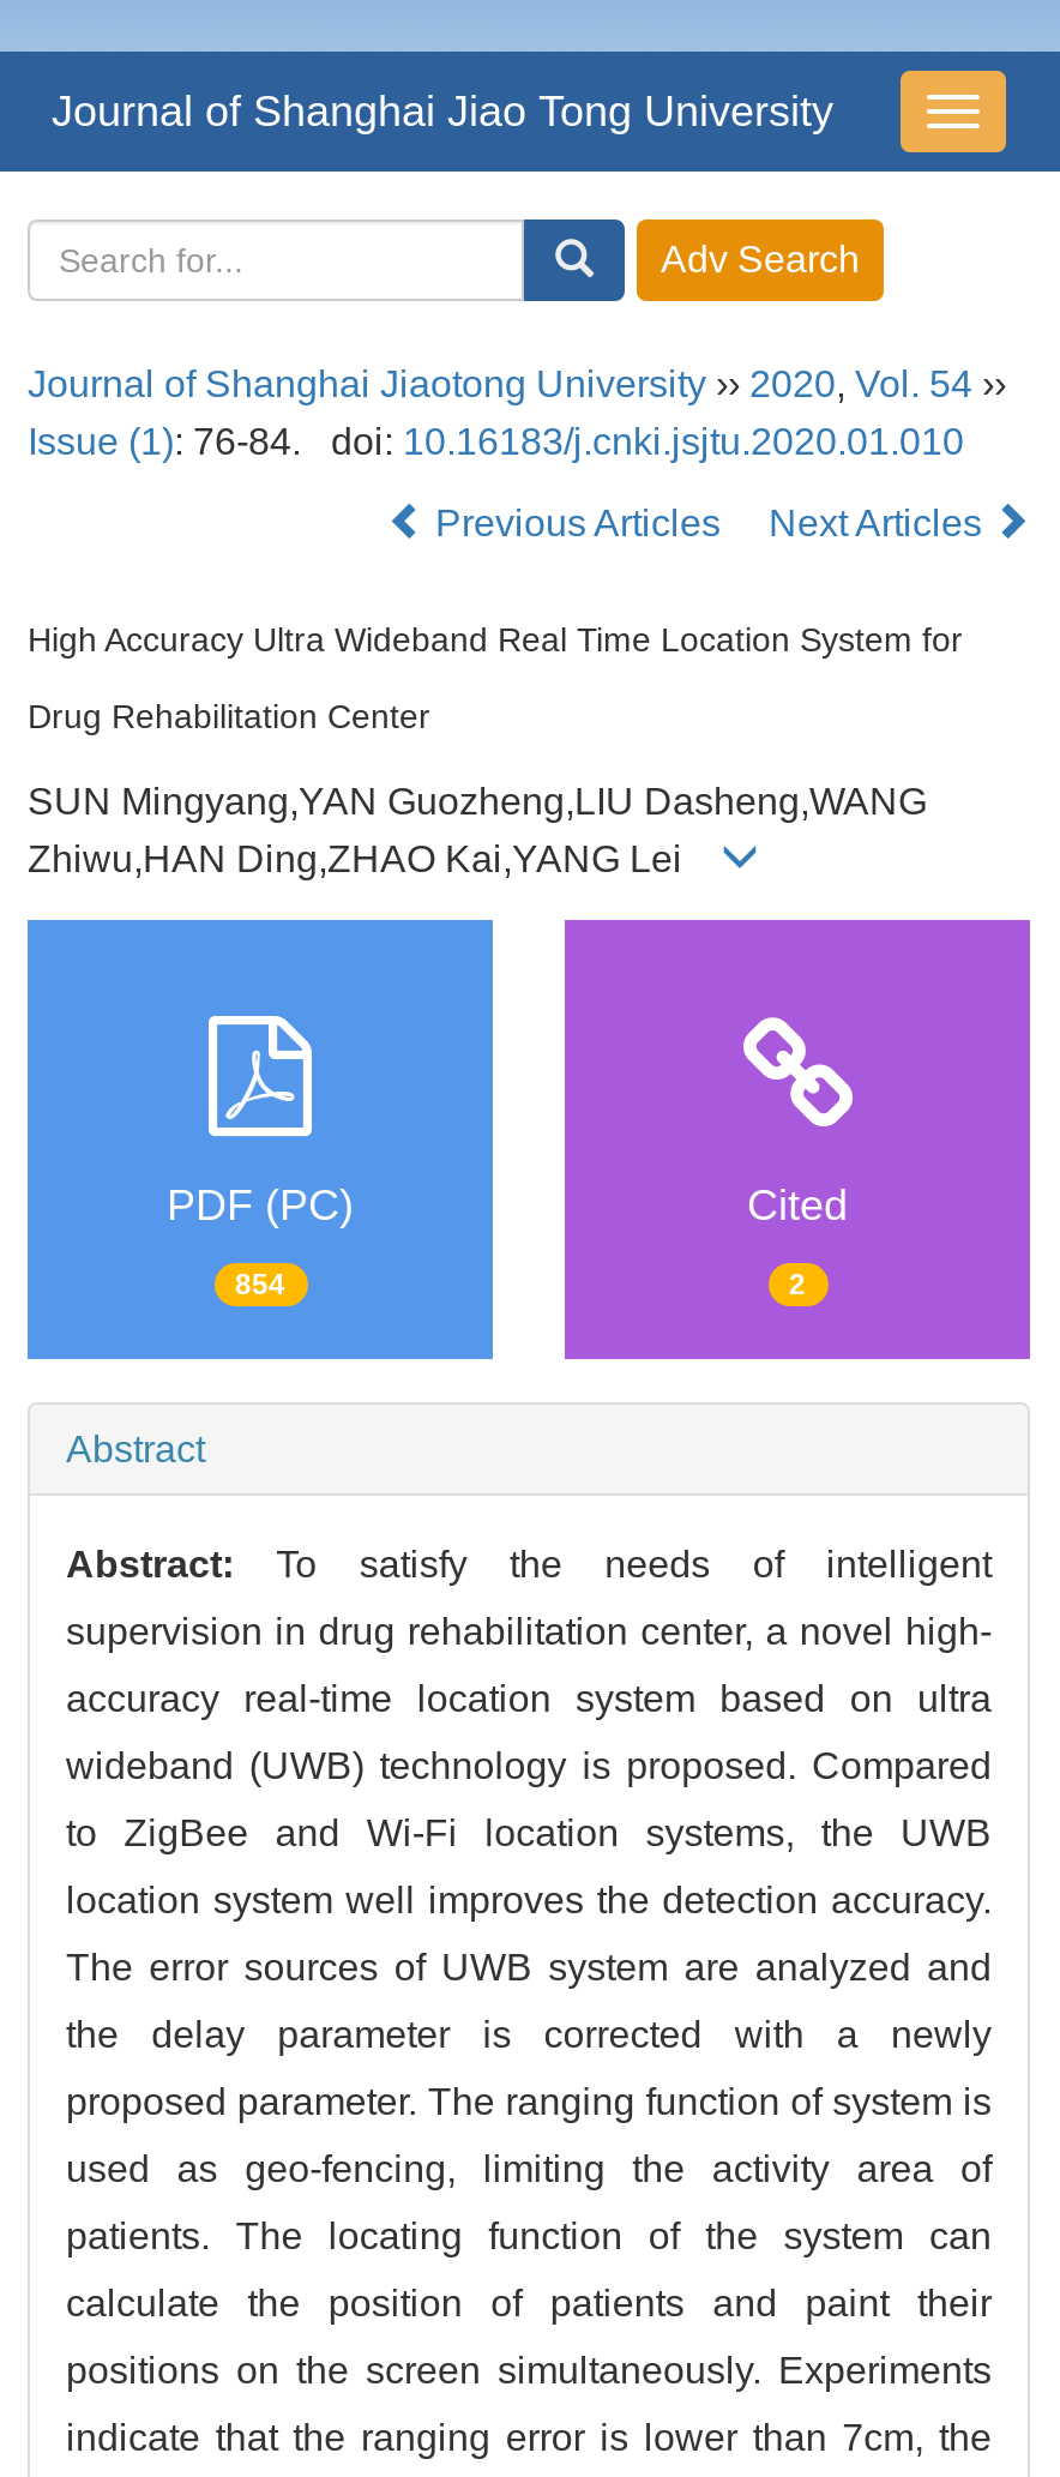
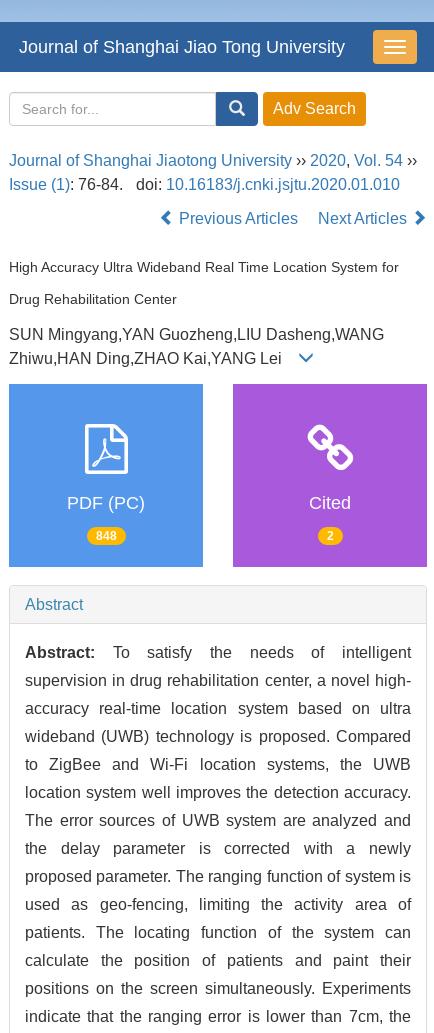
[235,1267,285,1301] 854 -> [95,529,116,543] 848

